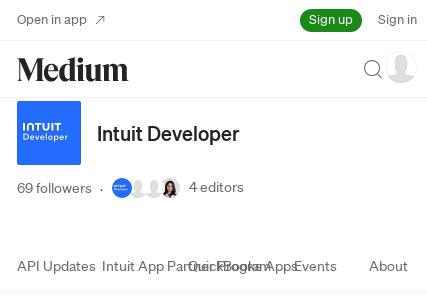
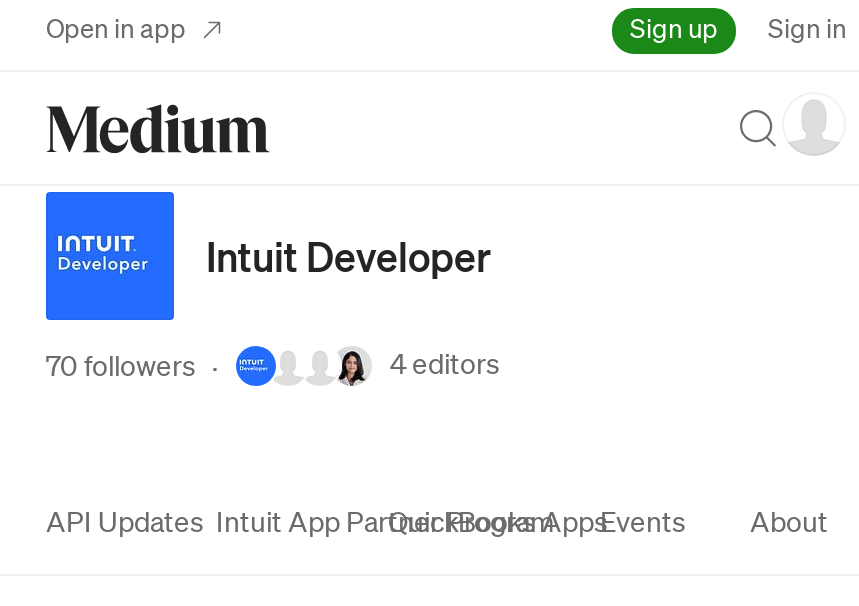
[17,179,103,197] 69 followers · -> [46,348,218,385] 70 followers ·

